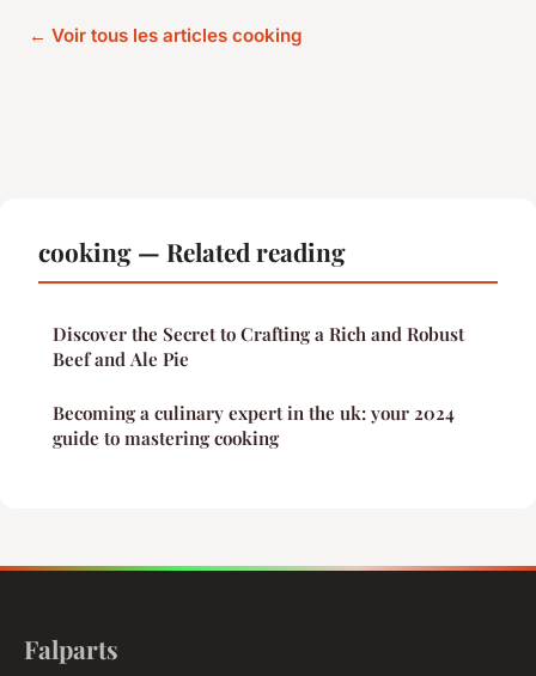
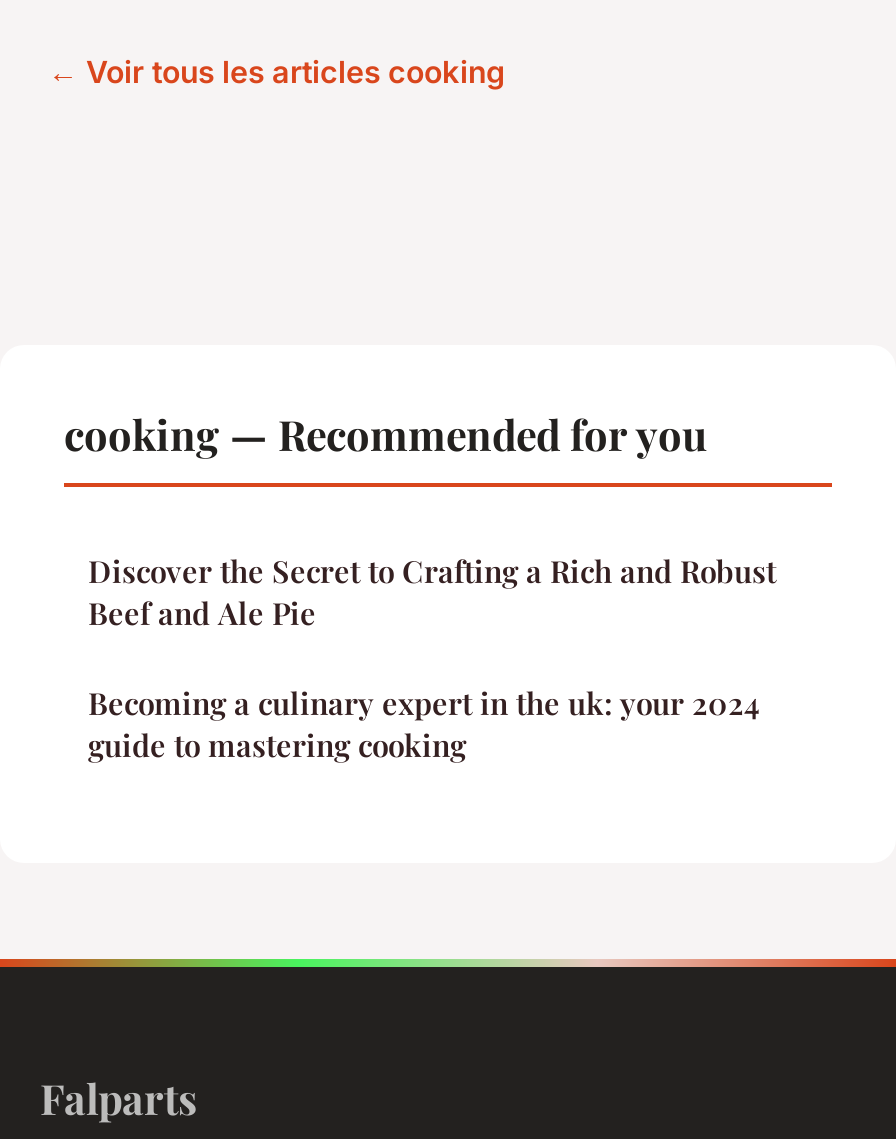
[38,234,346,268] cooking — Related reading -> [64,405,708,461] cooking — Recommended for you

